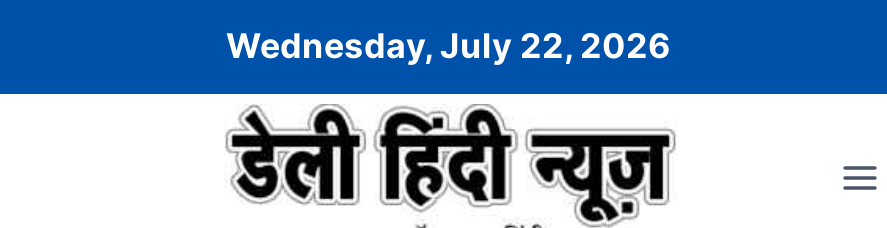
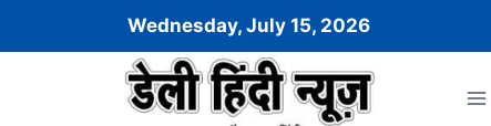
[226,26,670,66] Wednesday, July 22, 2026 -> [127,14,370,36] Wednesday, July 15, 2026

